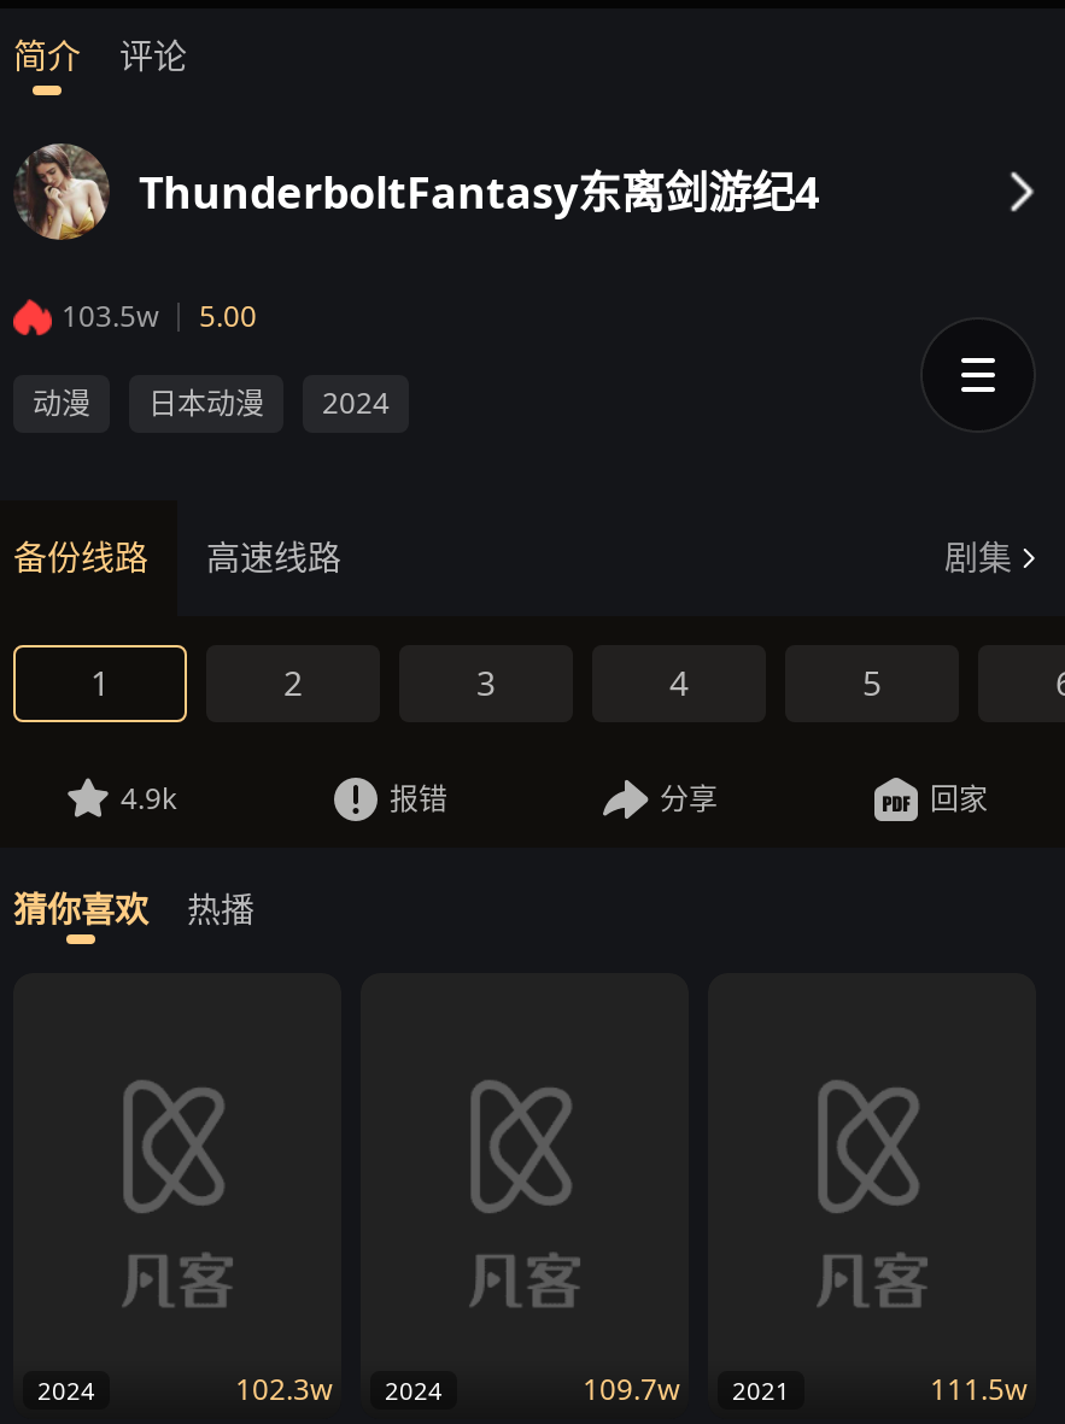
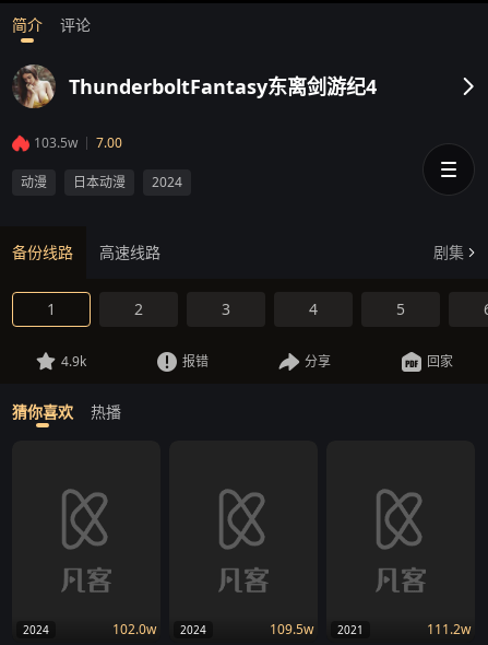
[62,296,257,337] 103.5w 5.00 -> [34,134,122,152] 103.5w 7.00
[235,1369,443,1410] 102.3w 2024 -> [112,620,206,639] 102.0w 2024
[583,1369,790,1410] 109.7w 2021 -> [270,620,364,639] 109.5w 2021
[930,1369,1026,1410] 111.5w -> [427,620,471,639] 111.2w

